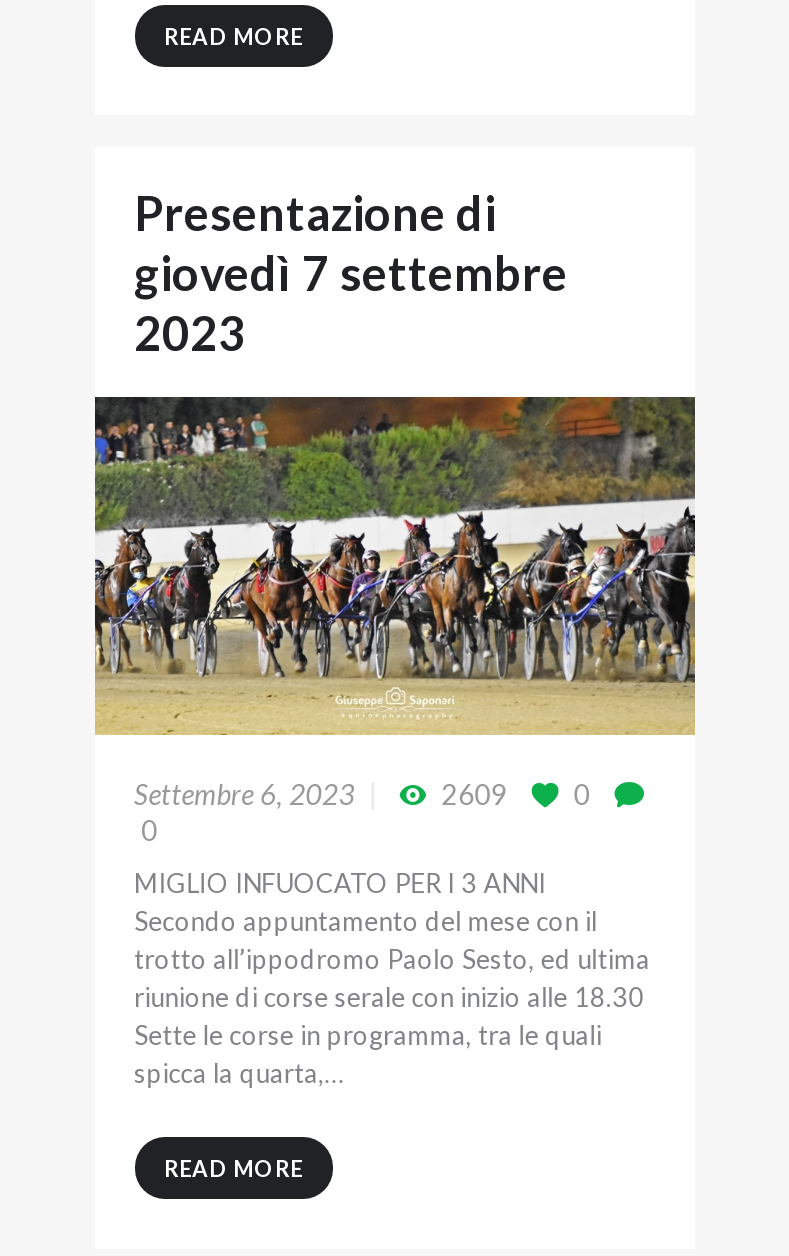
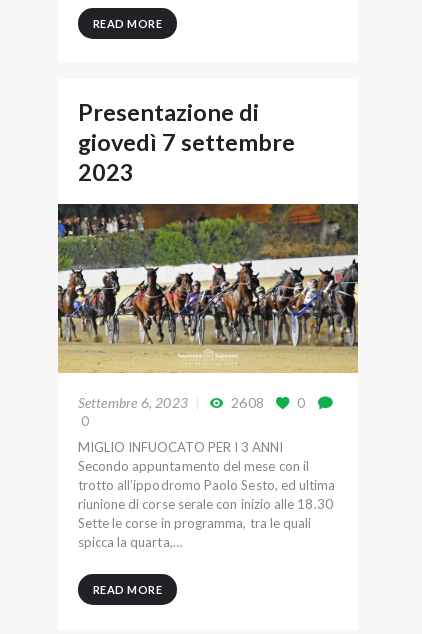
[441,776,590,810] 2609 0 -> [231,394,305,411] 2608 0

